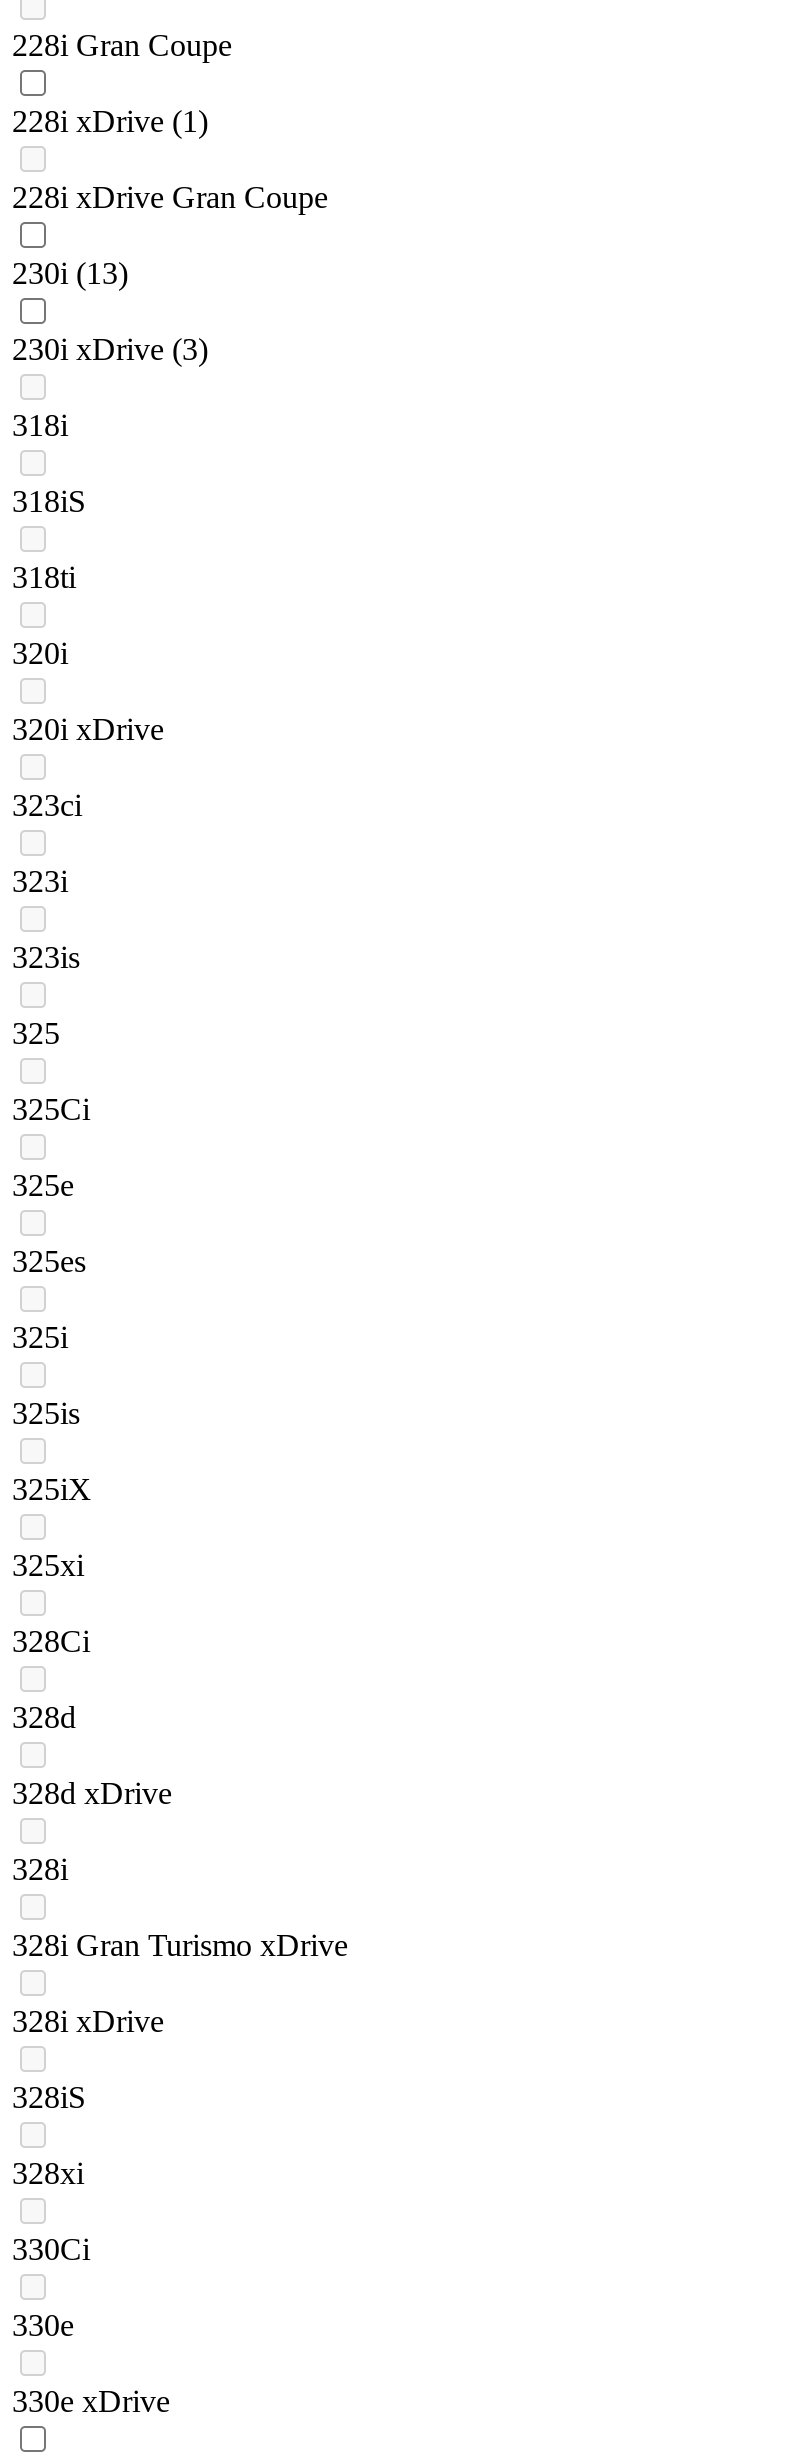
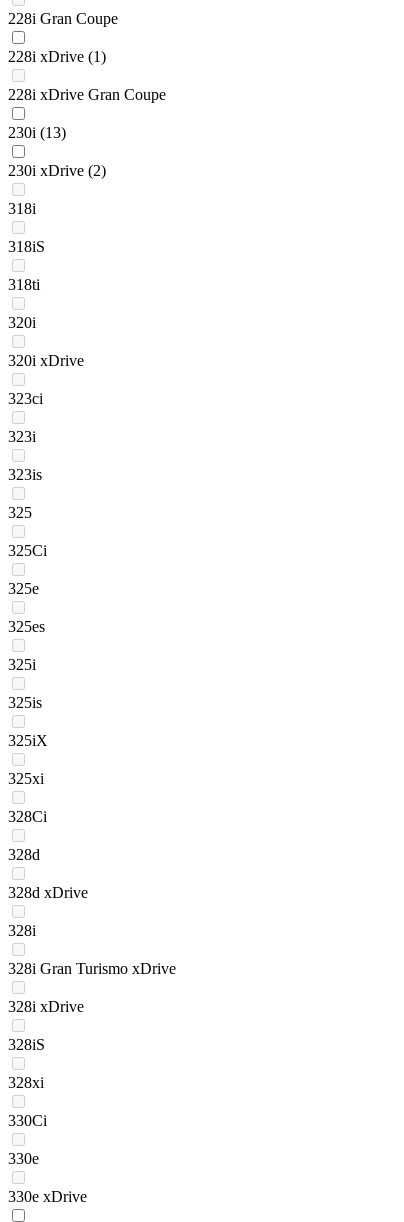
[12,333,208,367] 230i xDrive (3) -> [8,162,106,179] 230i xDrive (2)

